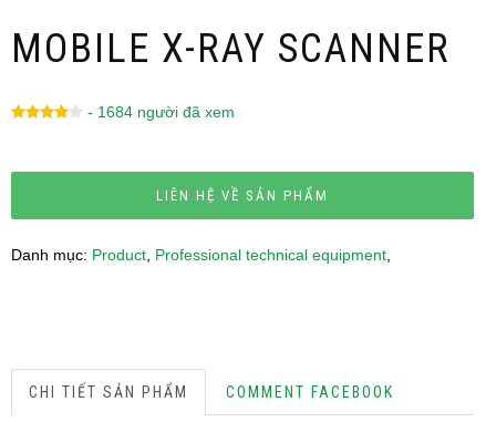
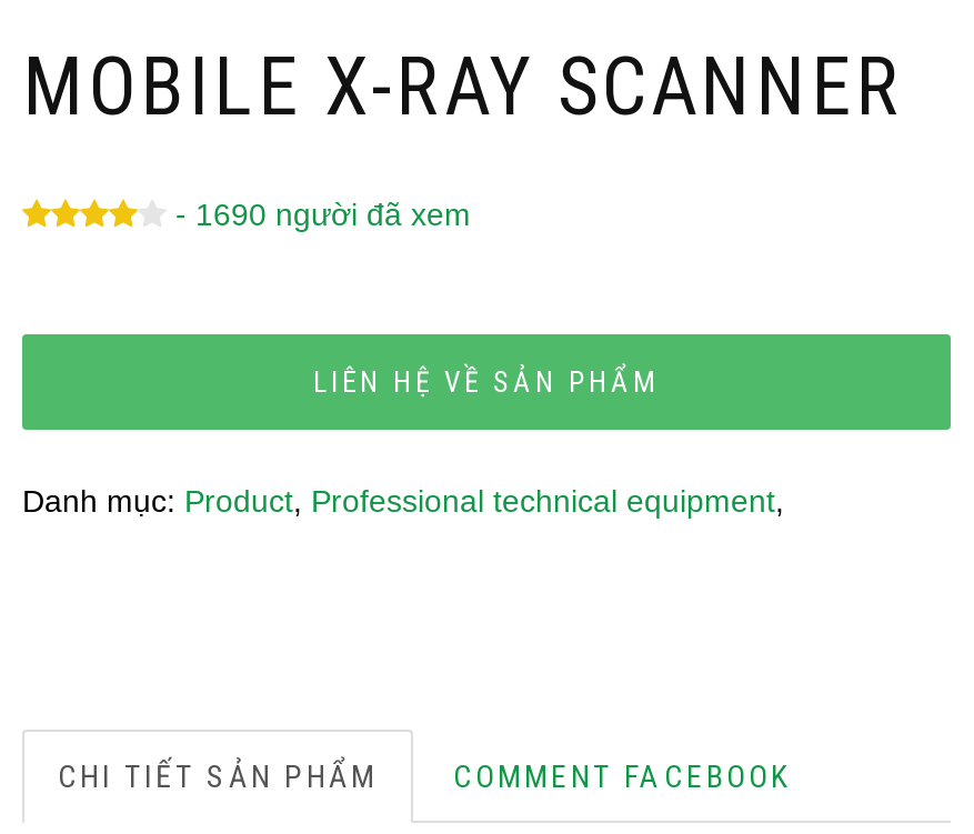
[83,103,235,121] - 1684 người đã xem -> [167,197,471,232] - 1690 người đã xem

